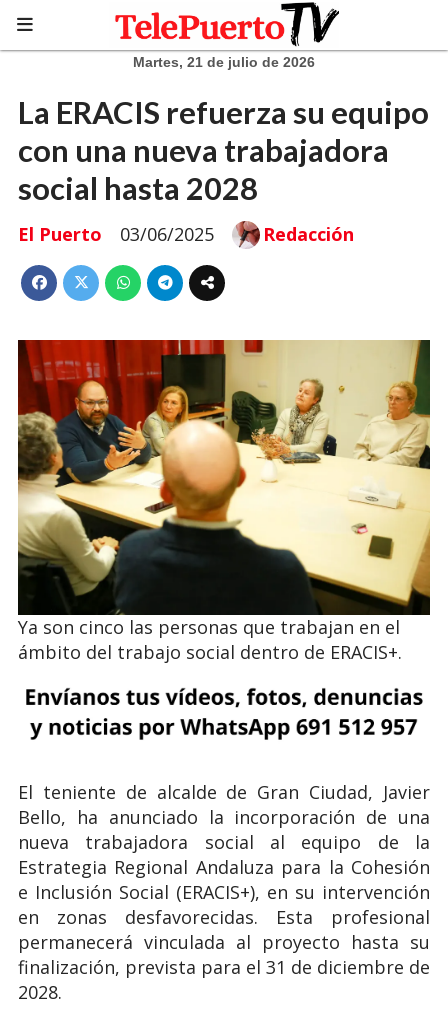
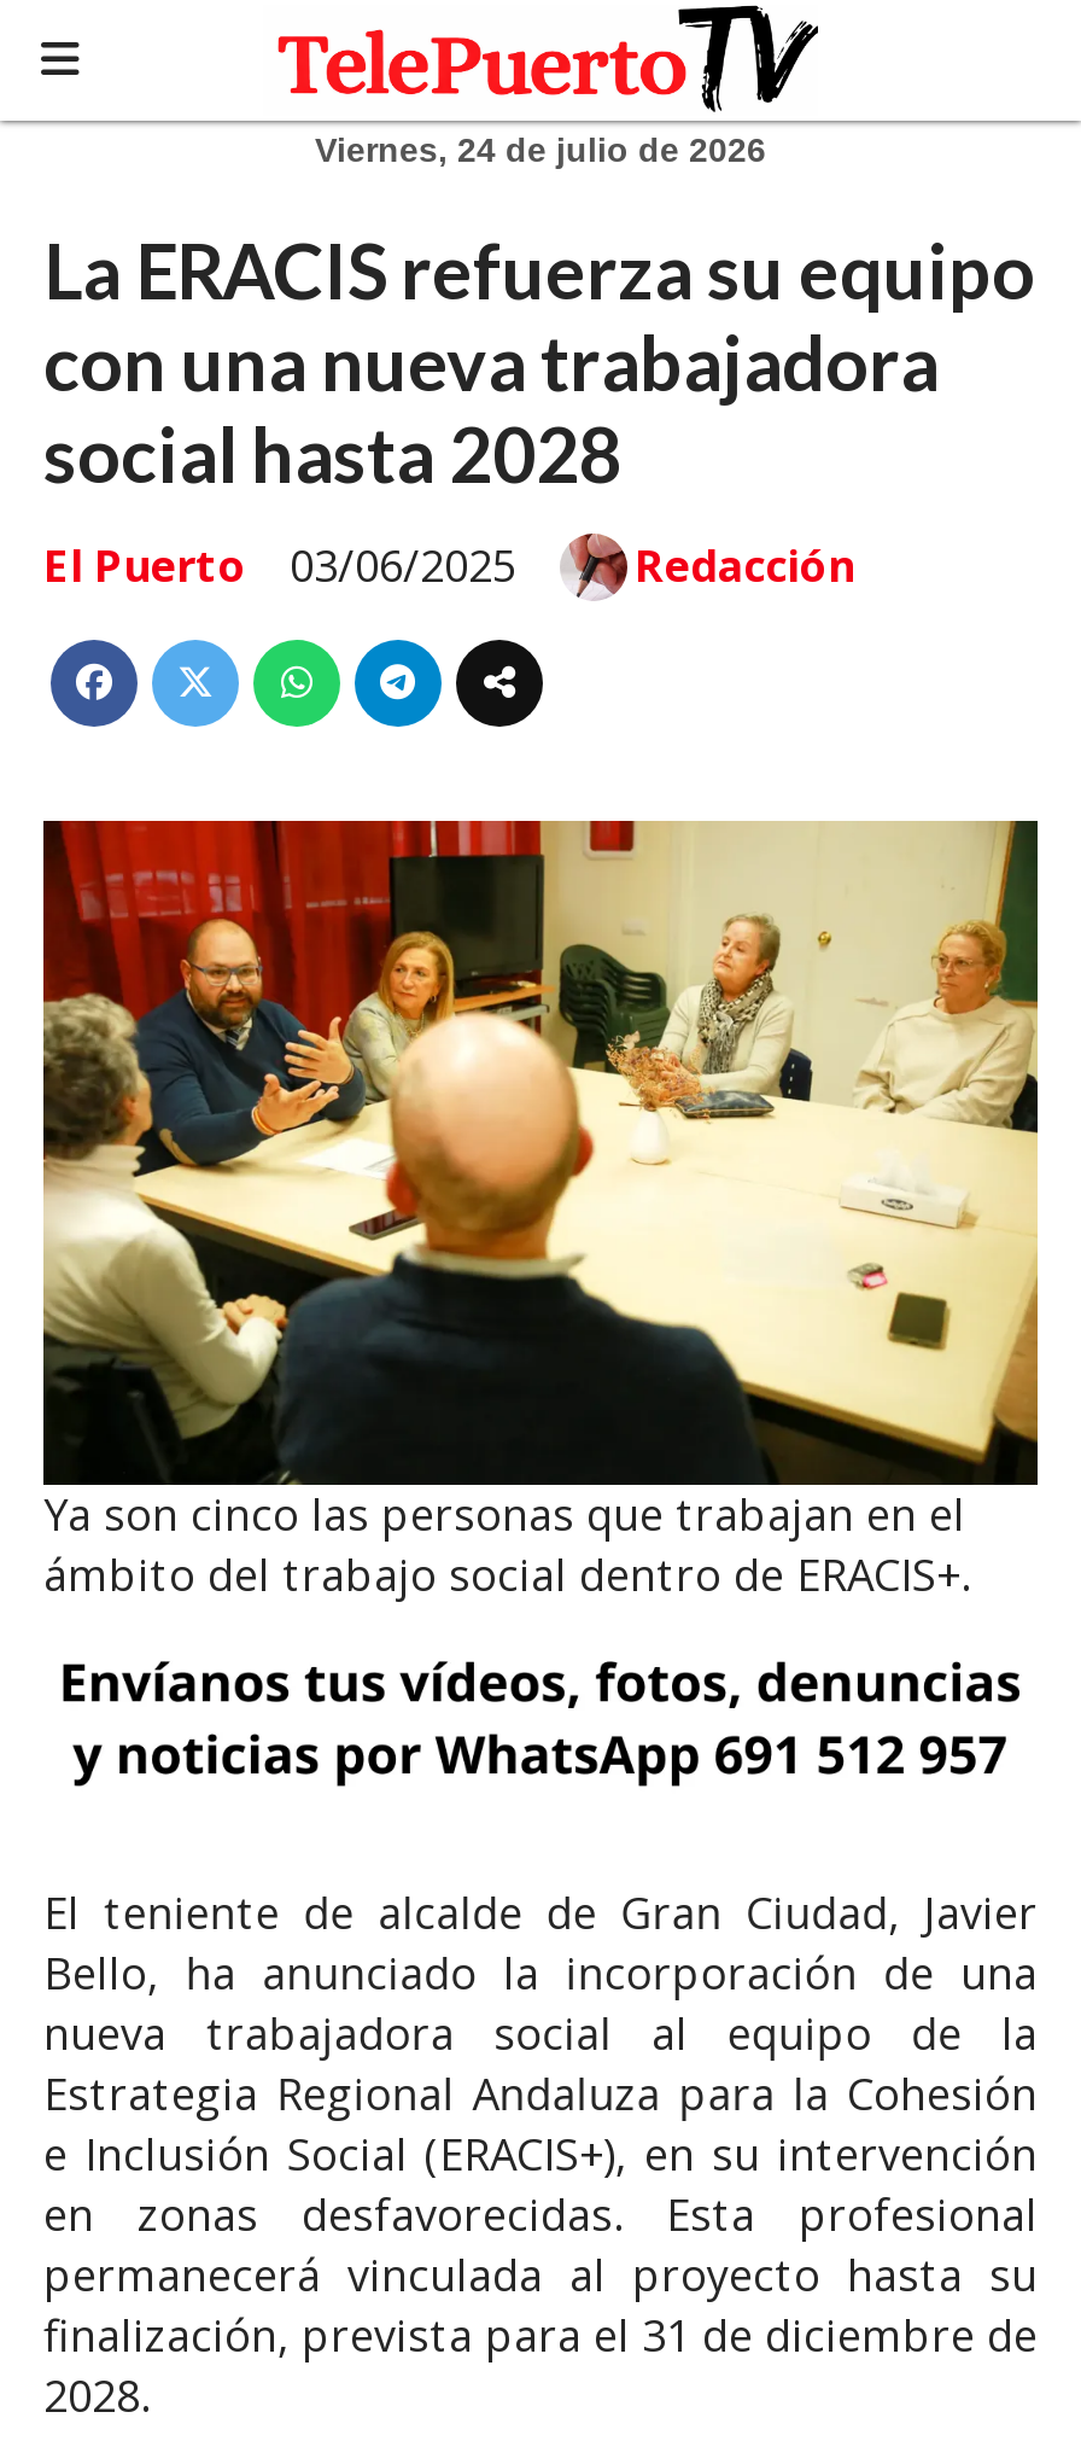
[133,54,315,70] Martes, 21 de julio de 2026 -> [315,130,766,169] Viernes, 24 de julio de 2026

